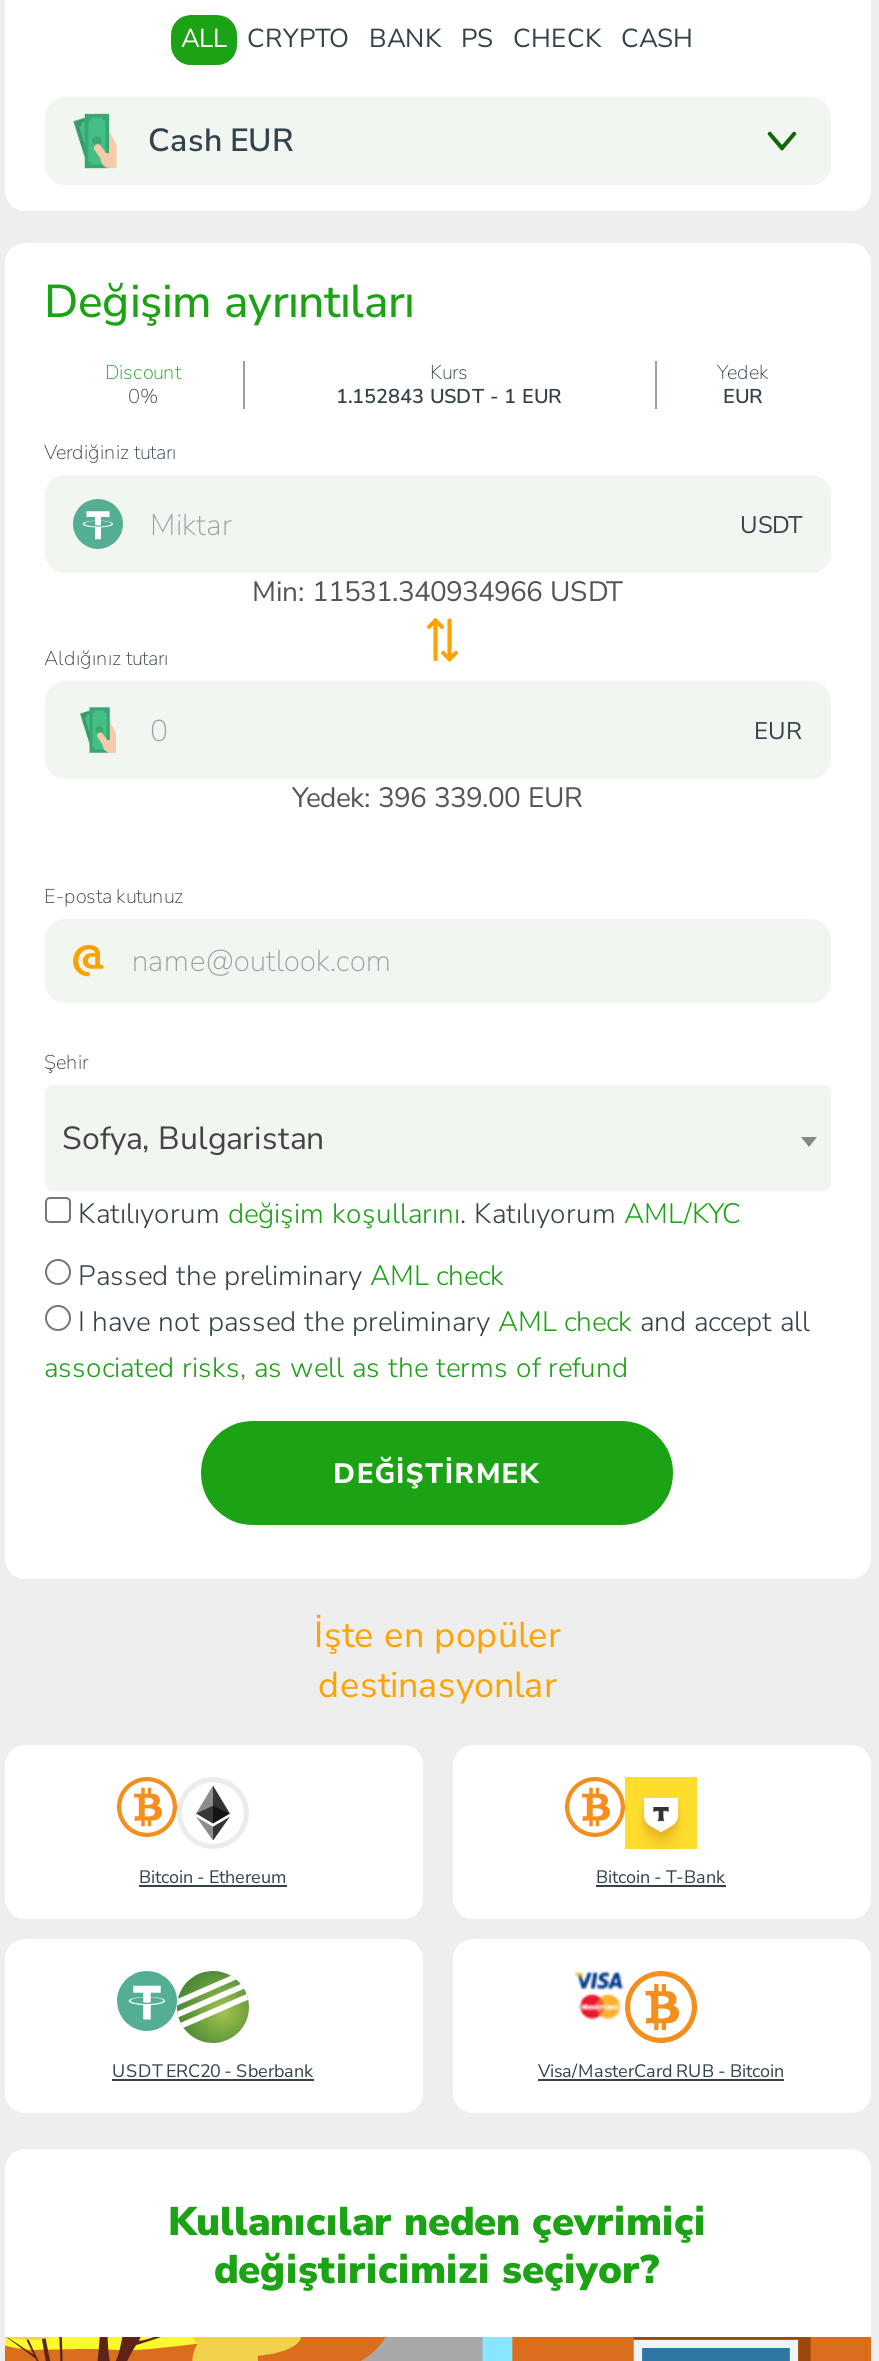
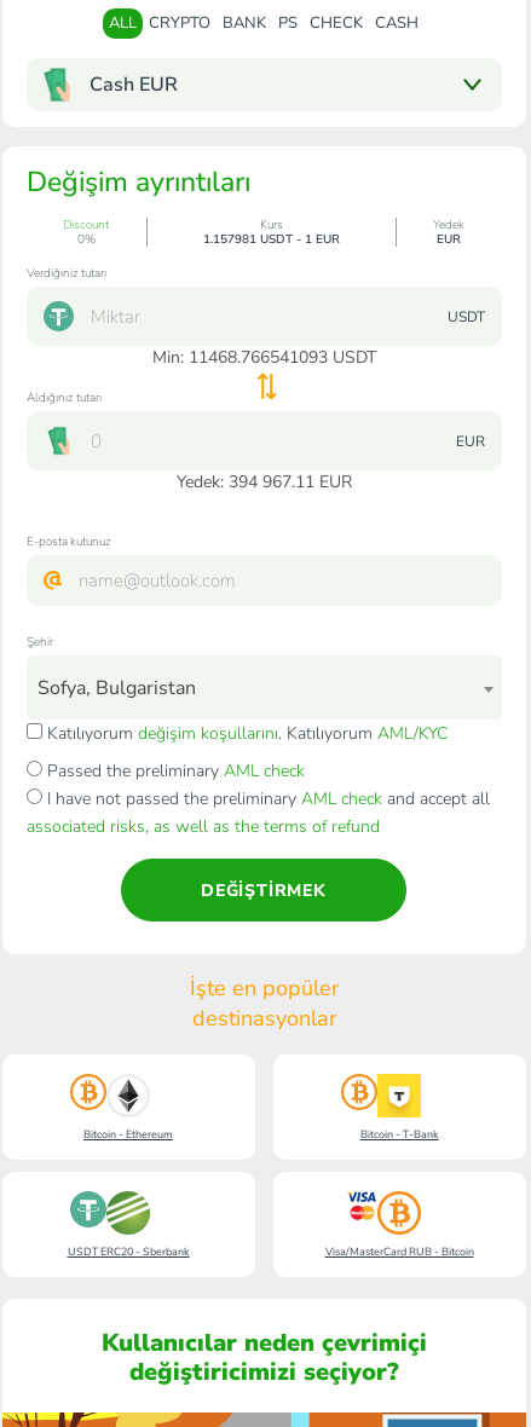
[336,383,562,411] 1.152843 USDT - 1 EUR -> [203,231,339,248] 1.157981 USDT - 1 EUR
[252,573,622,611] Min: 11531.340934966 USDT -> [152,346,376,369] Min: 11468.766541093 USDT
[292,779,582,817] Yedek: 396 339.00 EUR -> [176,470,351,493] Yedek: 394 967.11 EUR

